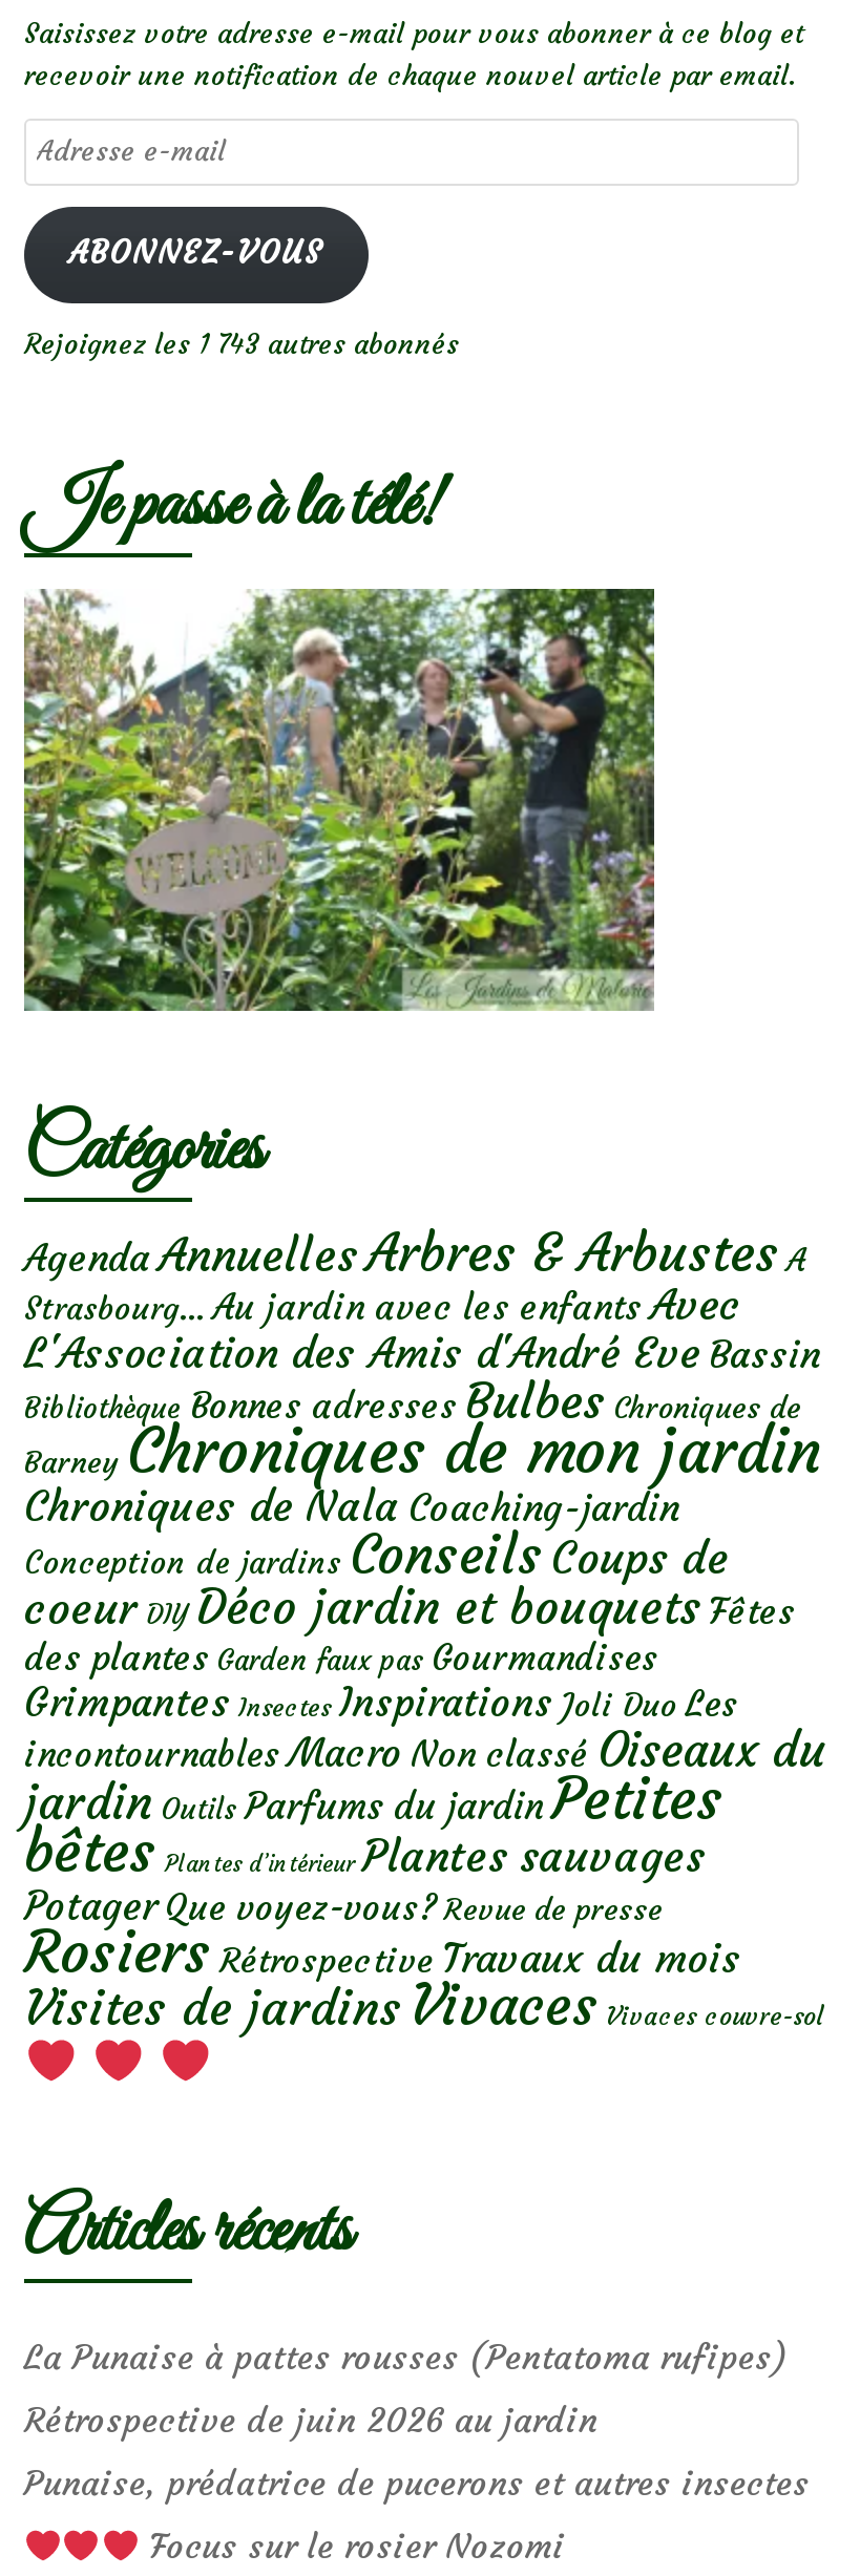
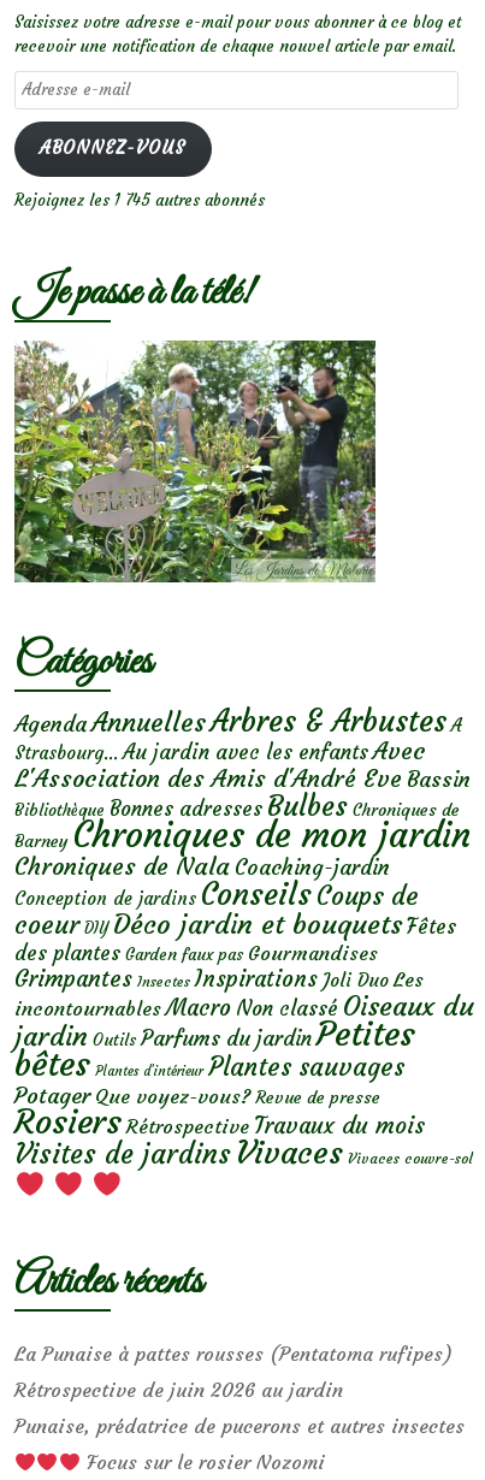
[24,327,459,362] Rejoignez les 1 743 autres abonnés -> [14,190,265,211] Rejoignez les 1 745 autres abonnés

